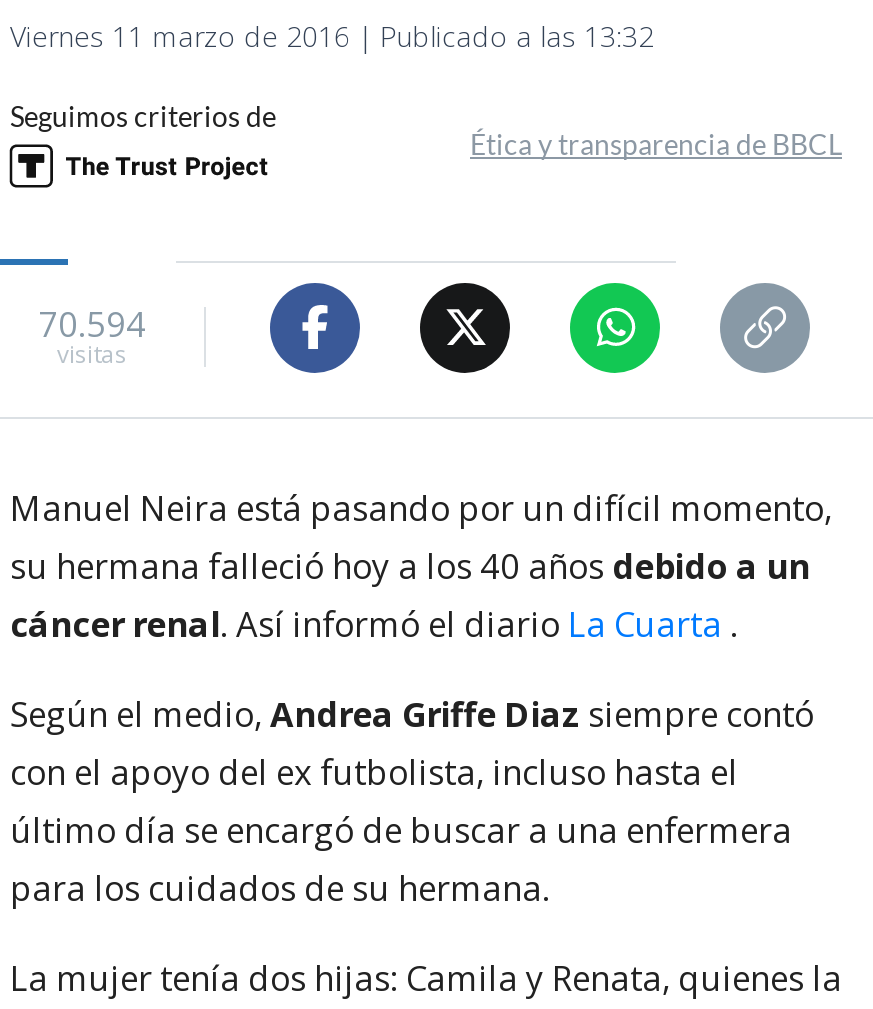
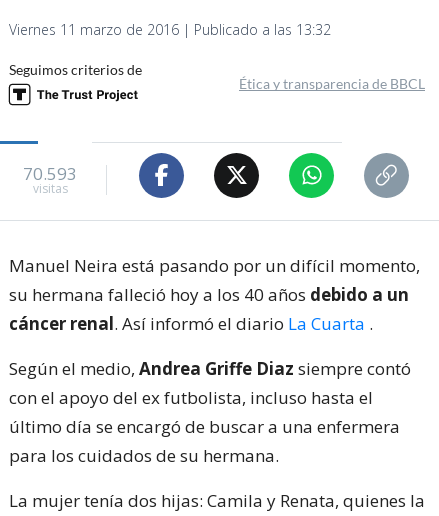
[38,302,146,348] 70.594 -> [23,162,77,185] 70.593

